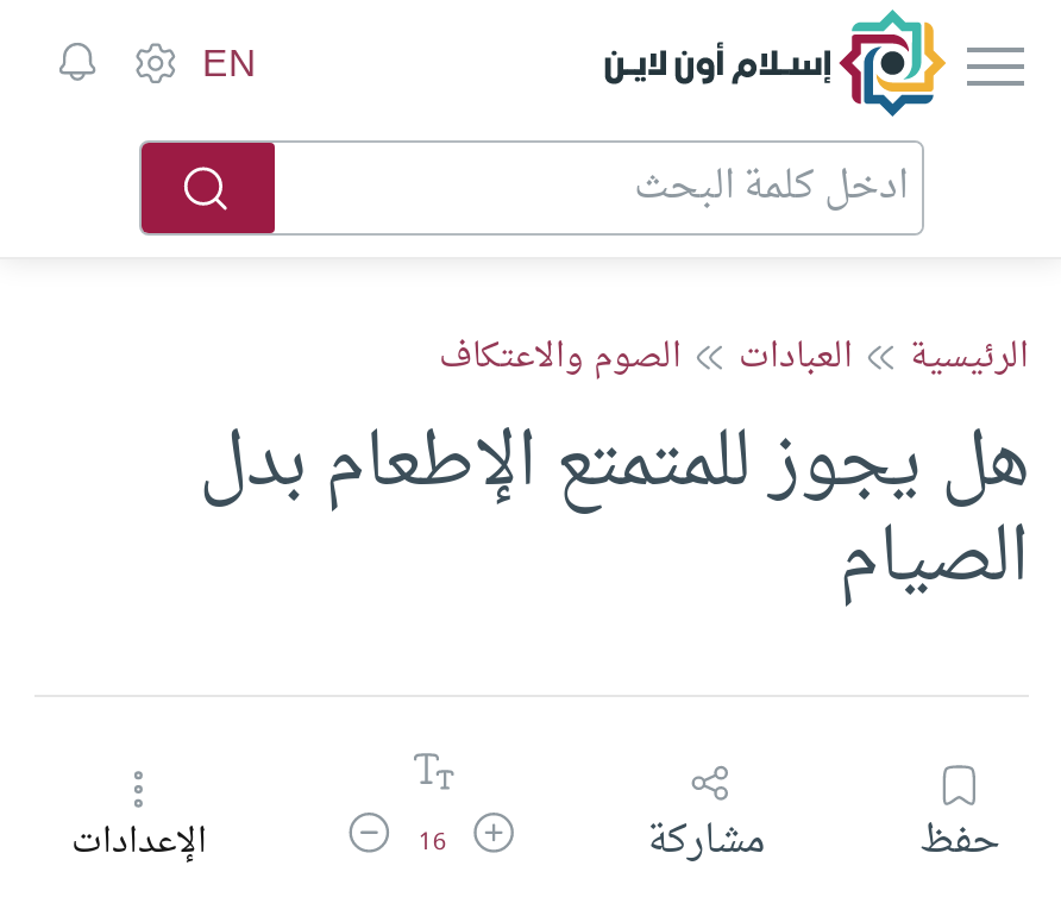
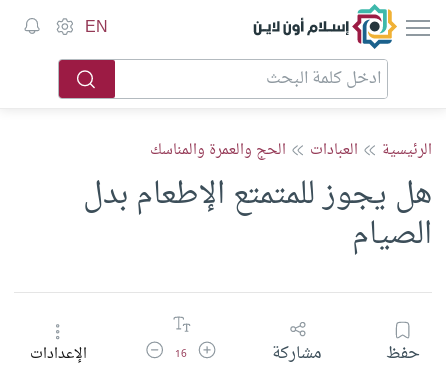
[439,325,682,389] الصوم والاعتكاف -> [150,136,286,163] الحج والعمرة والمناسك

